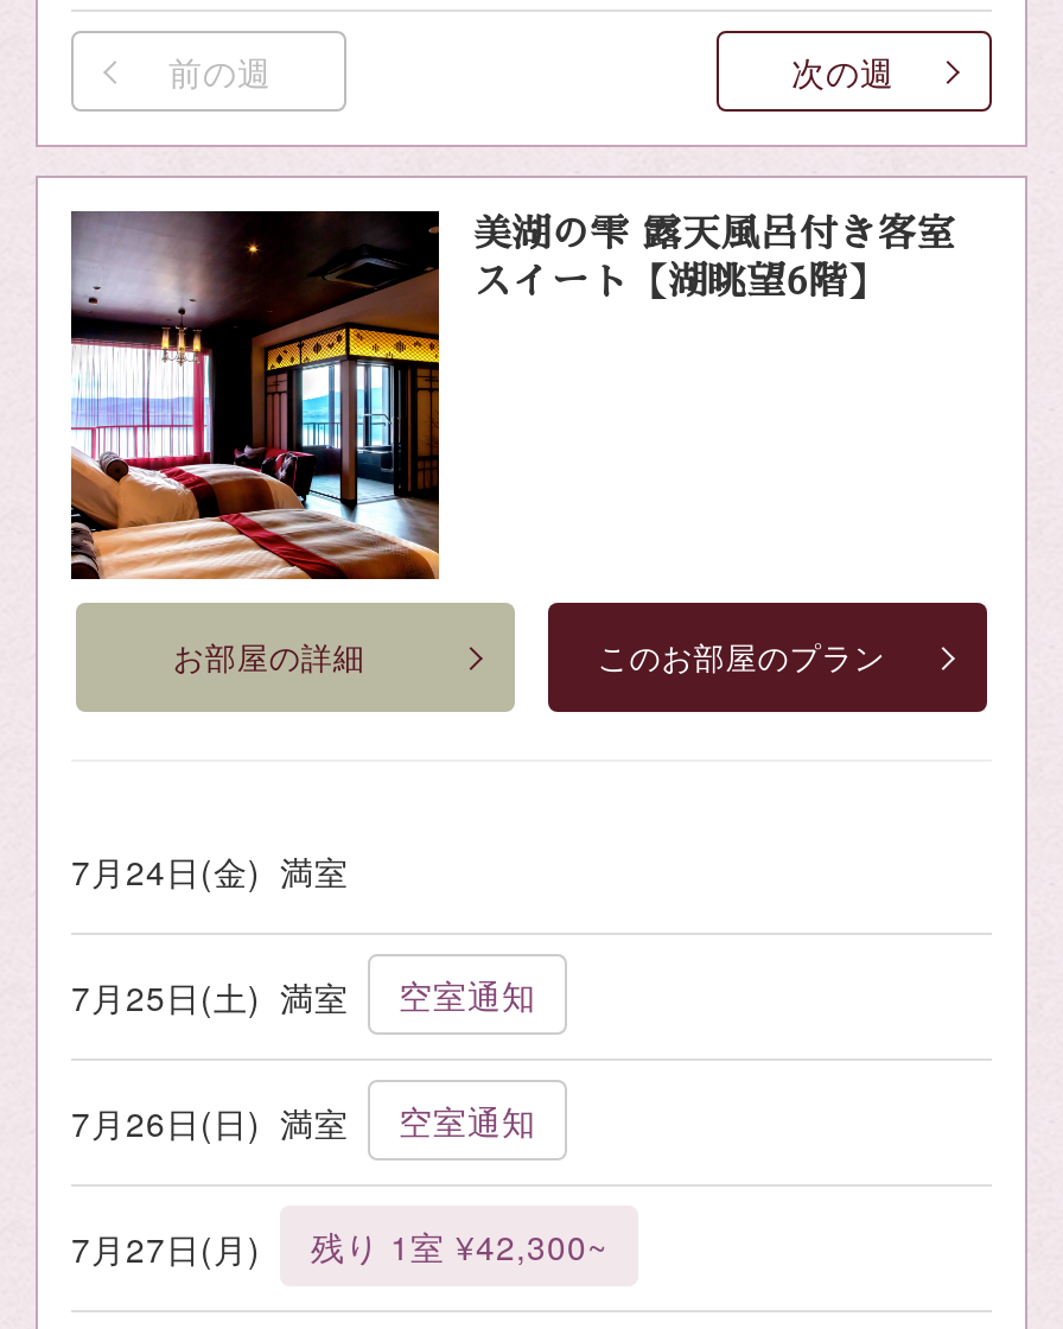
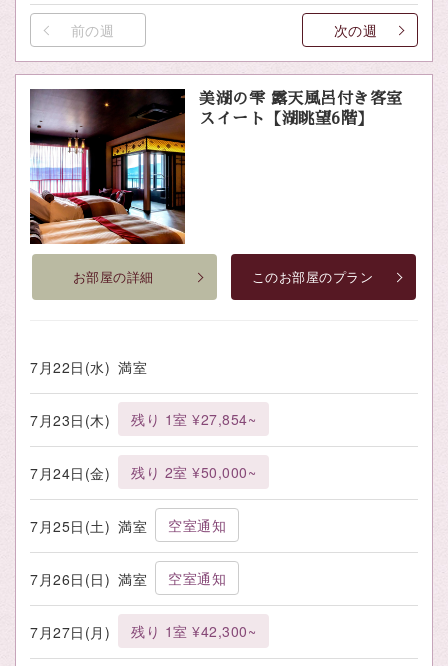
[71,848,349,896] 7月24日(金) 満室 -> [30,357,256,483] 7月22日(水) 満室 | 7月23日(木) | 残り 1室 ¥27,854~ | 7月24日(金) | 残り 2室 ¥50,000~

